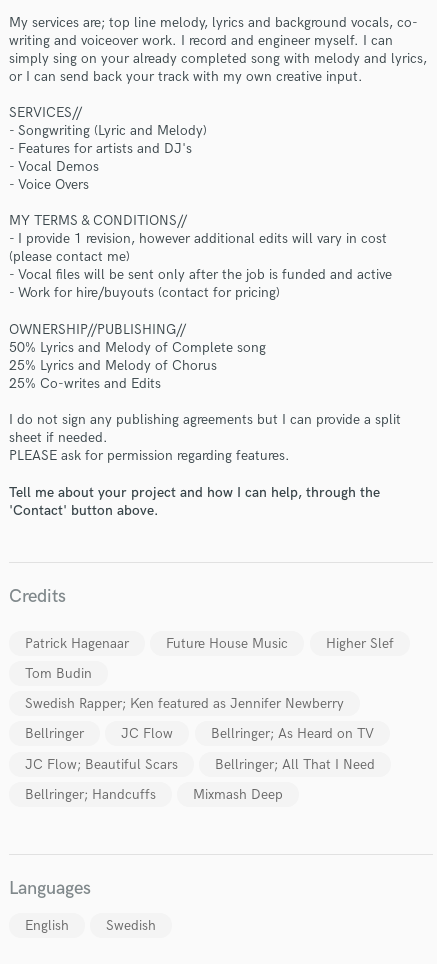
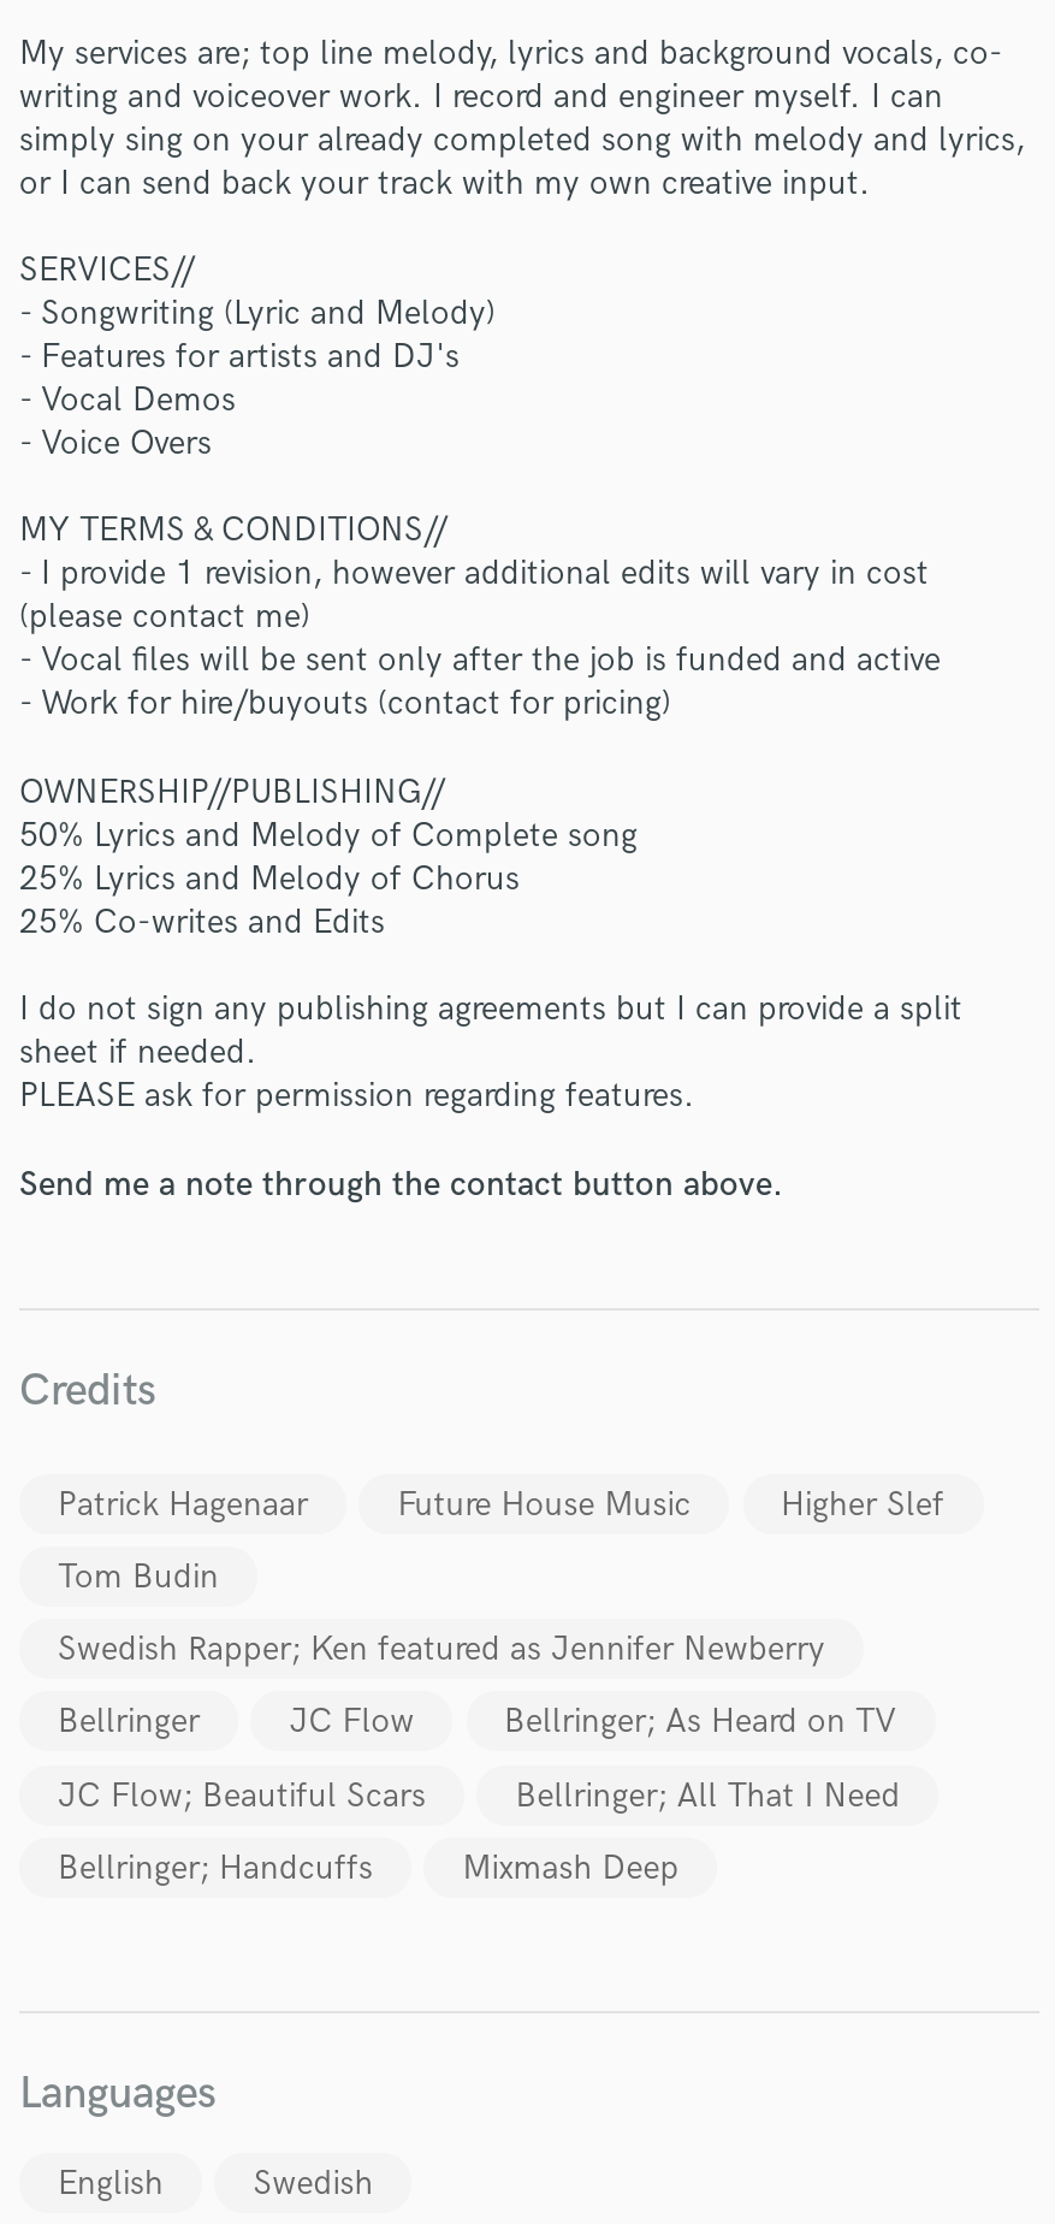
[9,483,380,518] Tell me about your project and how I can help, through the | 'Contact' button above. -> [19,1163,782,1203] Send me a note through the contact button above.

